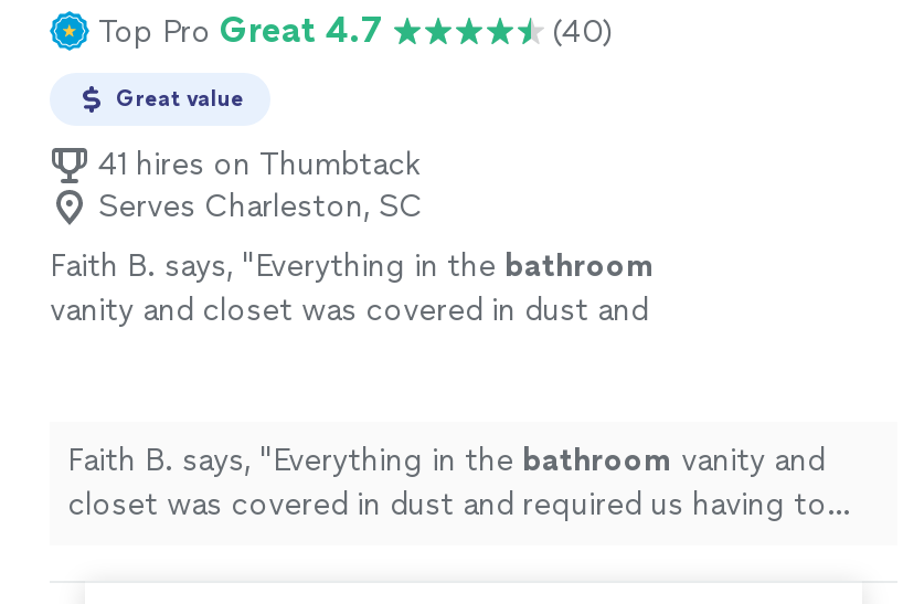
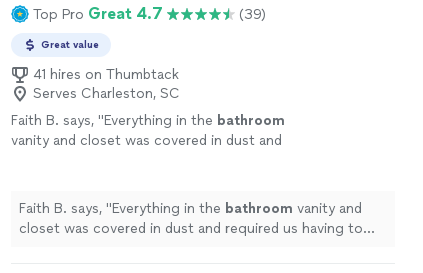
[553,12,613,50] (40) -> [239,5,266,22] (39)

